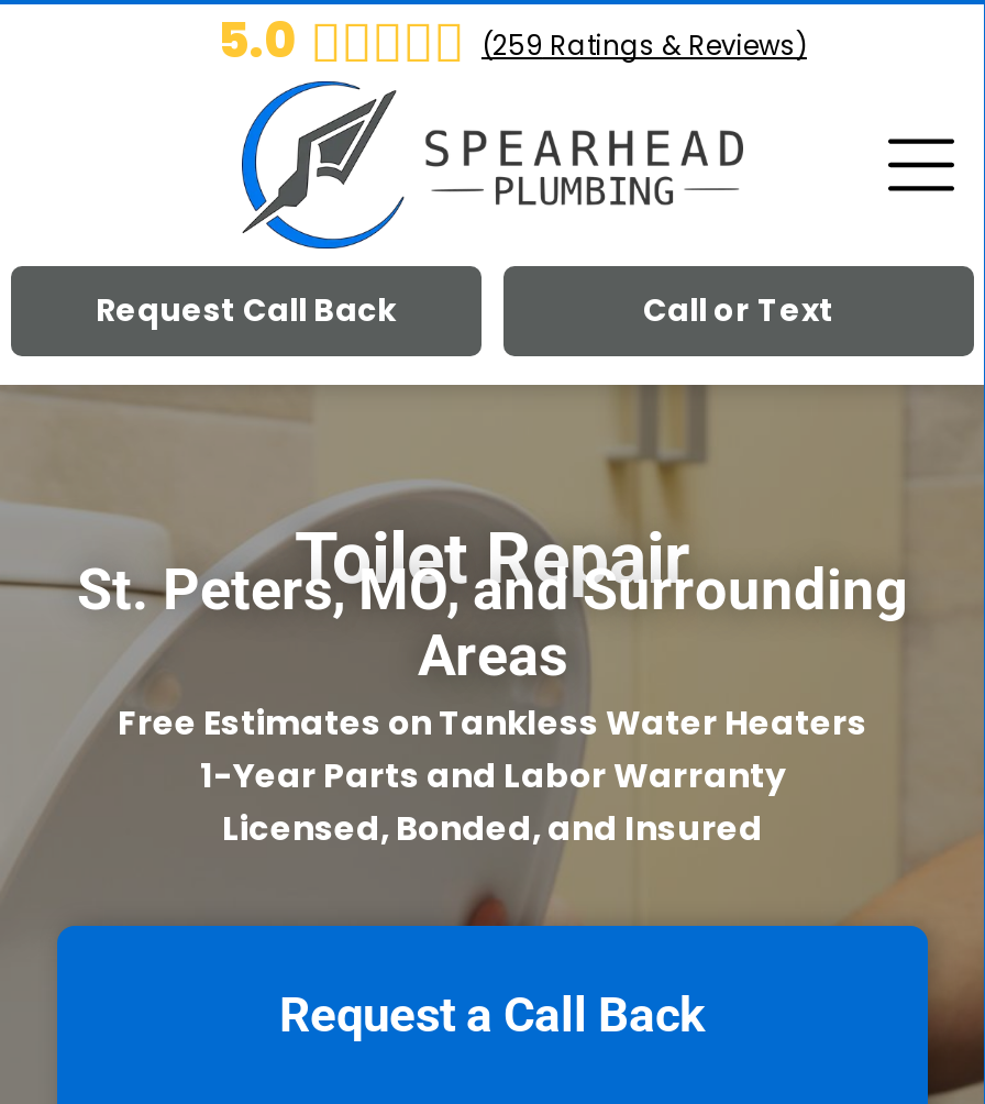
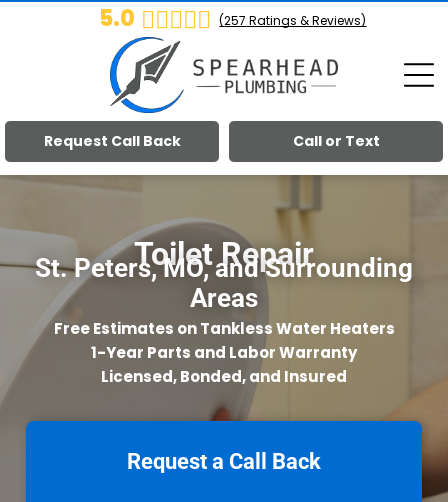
[482,25,807,63] (259 Ratings & Reviews) -> [219,11,366,28] (257 Ratings & Reviews)

